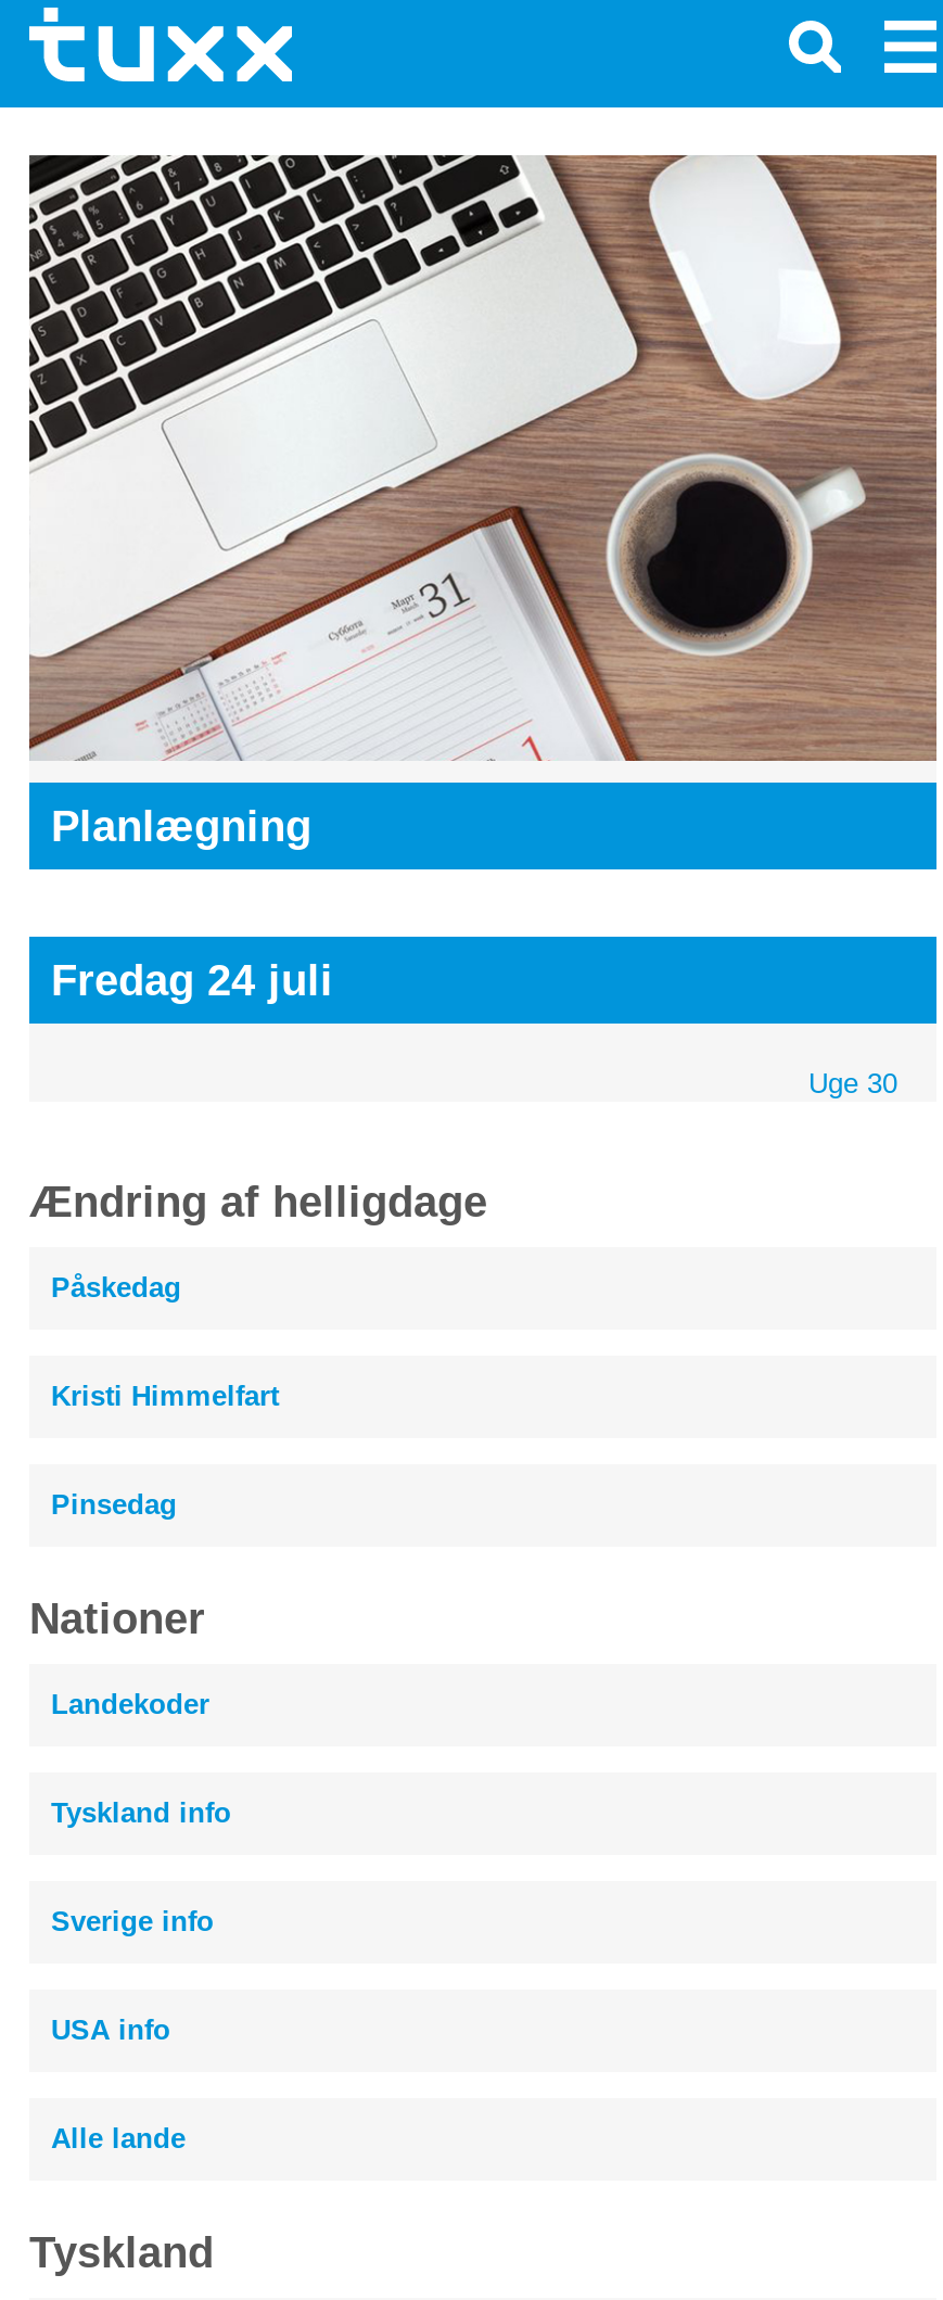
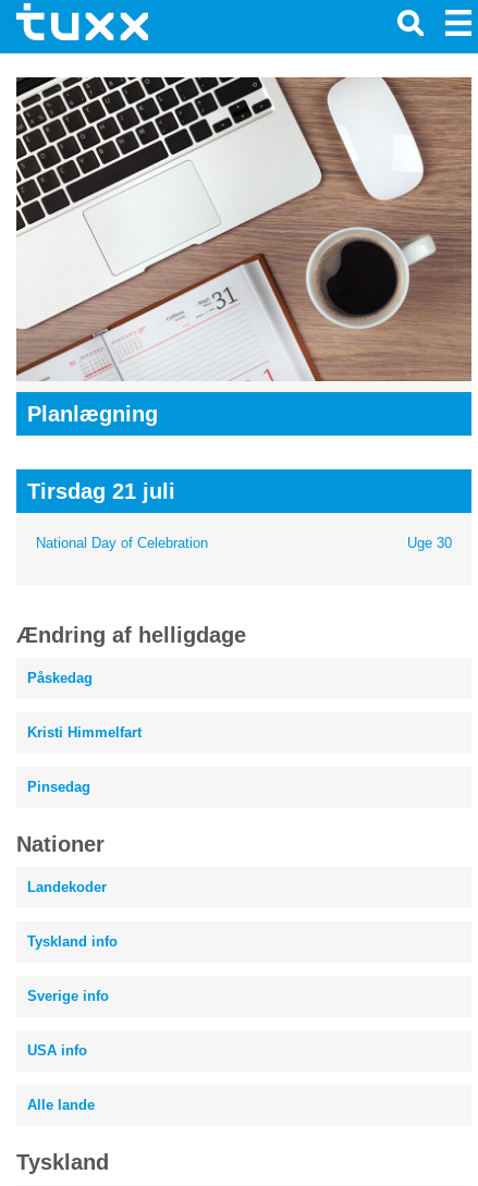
[51,955,333,1003] Fredag 24 juli -> [27,479,175,503] Tirsdag 21 juli
none -> [36,534,208,551] National Day of Celebration

